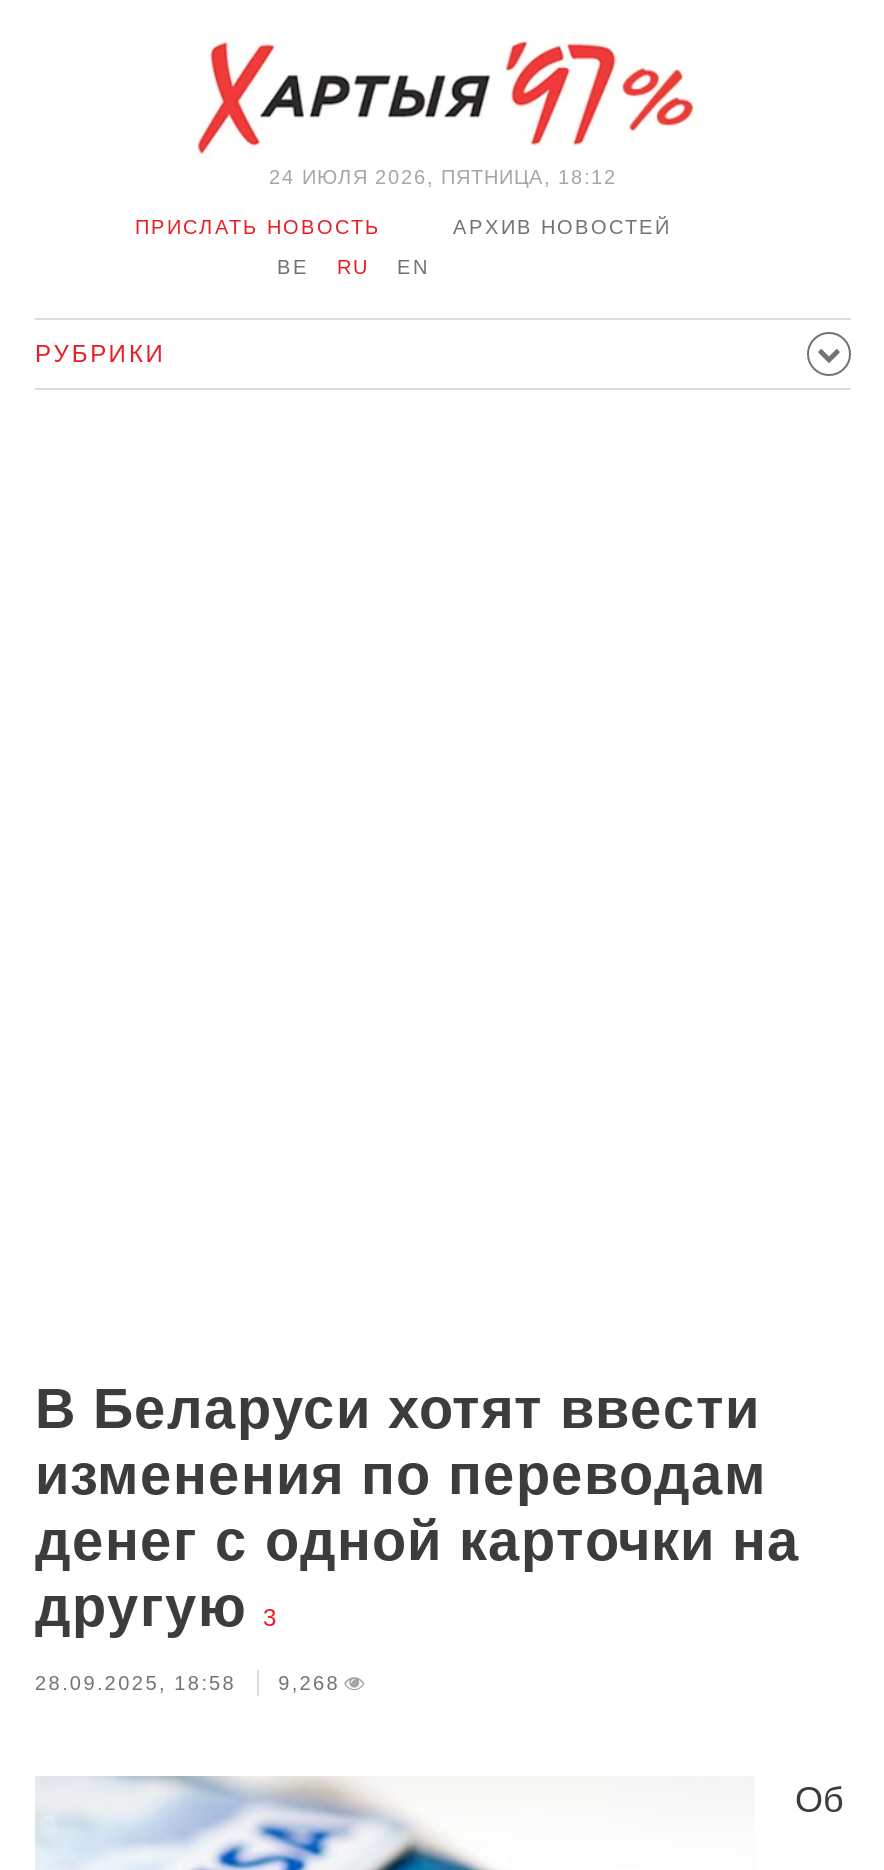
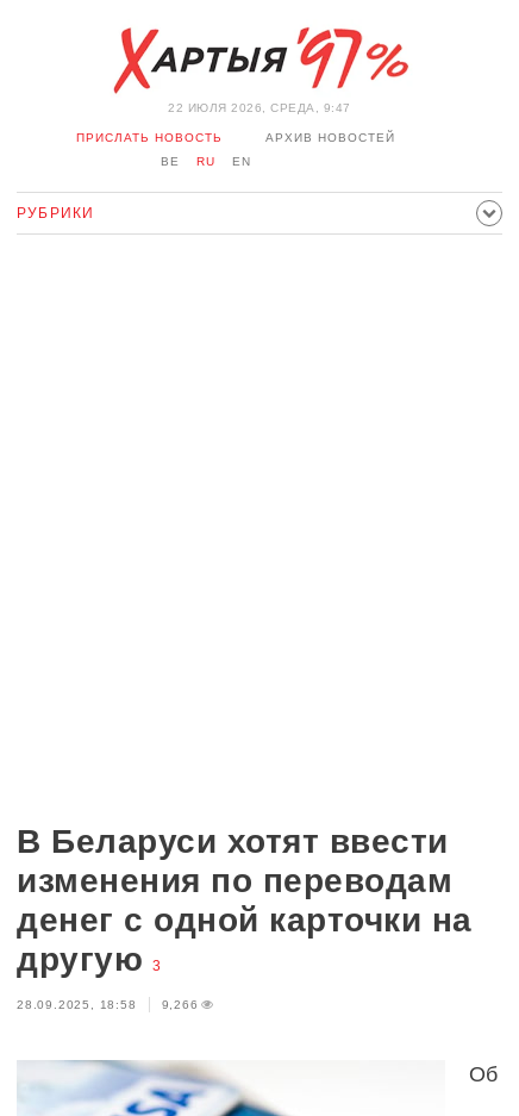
[269,166,617,188] 24 ИЮЛЯ 2026, ПЯТНИЦА, 18:12 -> [168,101,351,114] 22 ИЮЛЯ 2026, СРЕДА, 9:47
[35,1672,340,1694] 28.09.2025, 18:58 9,268 -> [17,998,198,1011] 28.09.2025, 18:58 9,266

